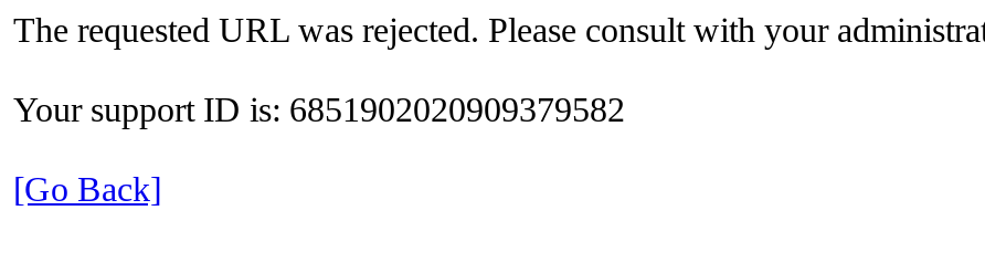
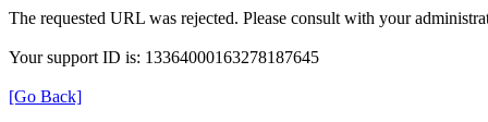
[13,91,625,128] Your support ID is: 6851902020909379582 -> [9,48,319,66] Your support ID is: 13364000163278187645

